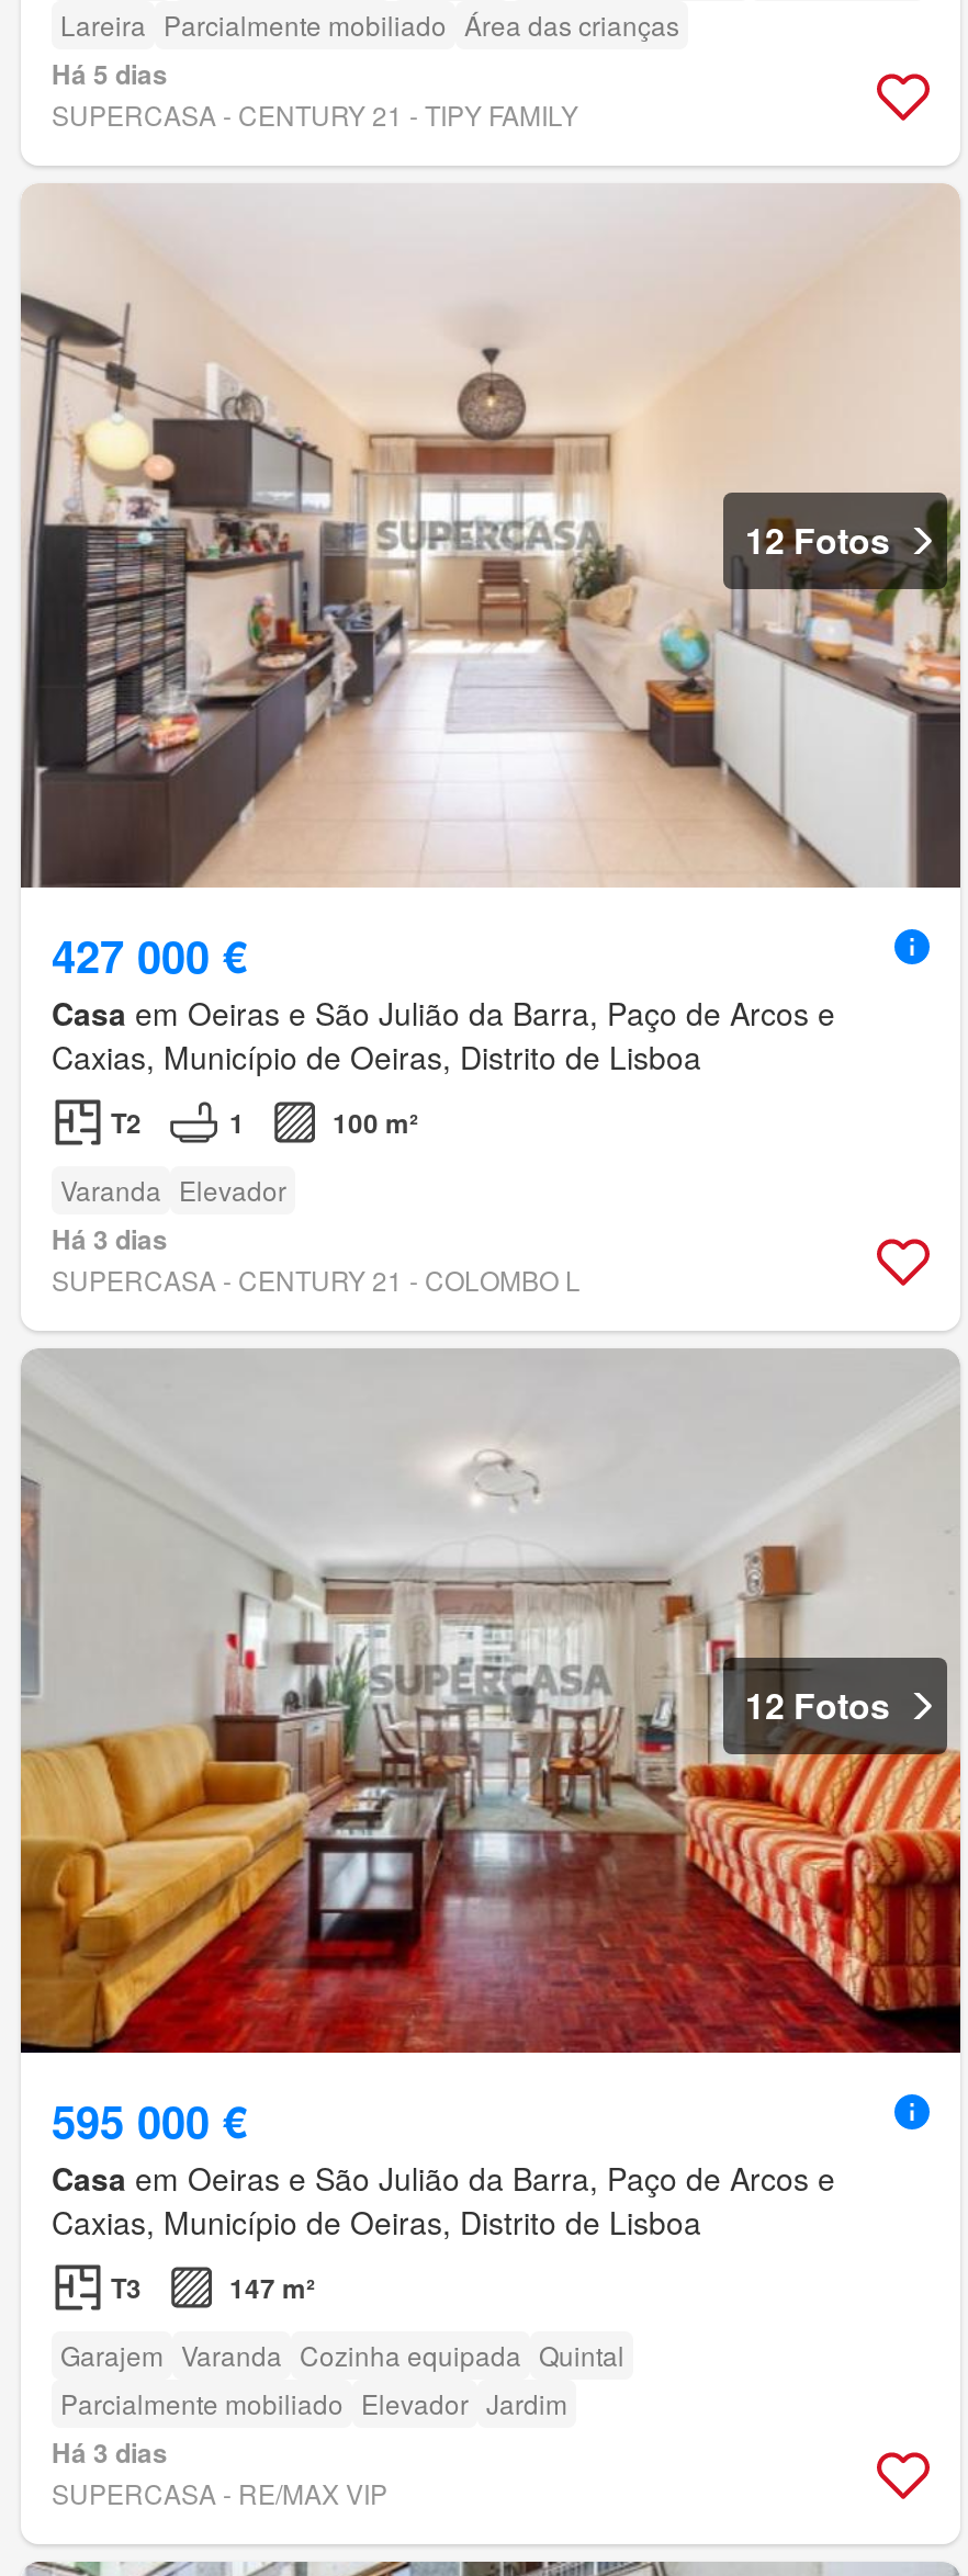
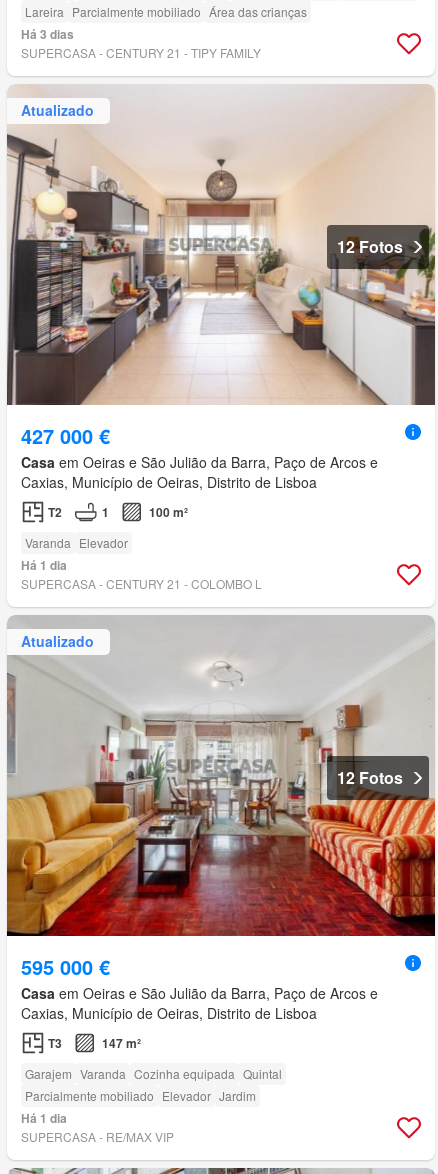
[52,55,168,94] Há 5 dias -> [21,25,74,43] Há 3 dias
none -> [21,100,94,120] Atualizado
[52,1220,168,1259] Há 3 dias -> [21,556,67,574] Há 1 dia
none -> [21,631,94,651] Atualizado
[52,2433,168,2473] Há 3 dias -> [21,1109,67,1127] Há 1 dia

